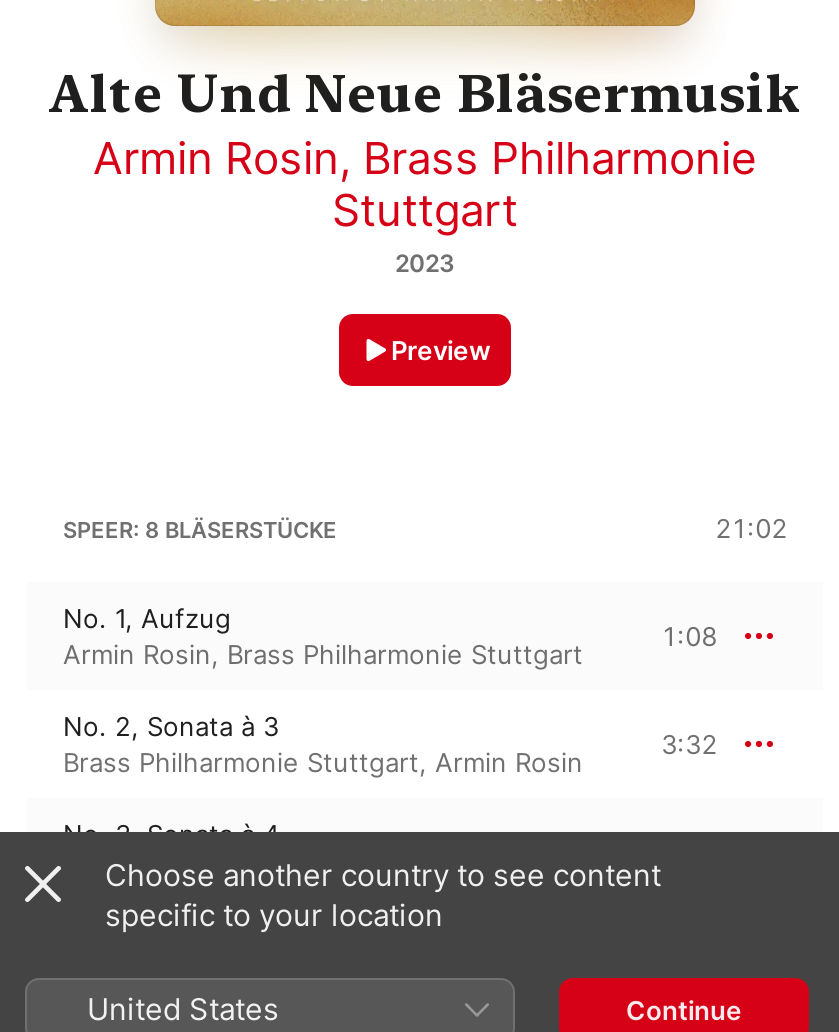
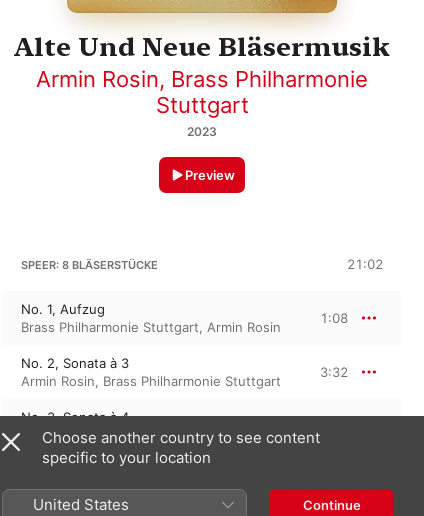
moved [63,639,583,671] -> [21,373,281,389]: Armin Rosin, Brass Philharmonie Stuttgart
moved [63,747,583,779] -> [21,319,281,335]: Brass Philharmonie Stuttgart, Armin Rosin

